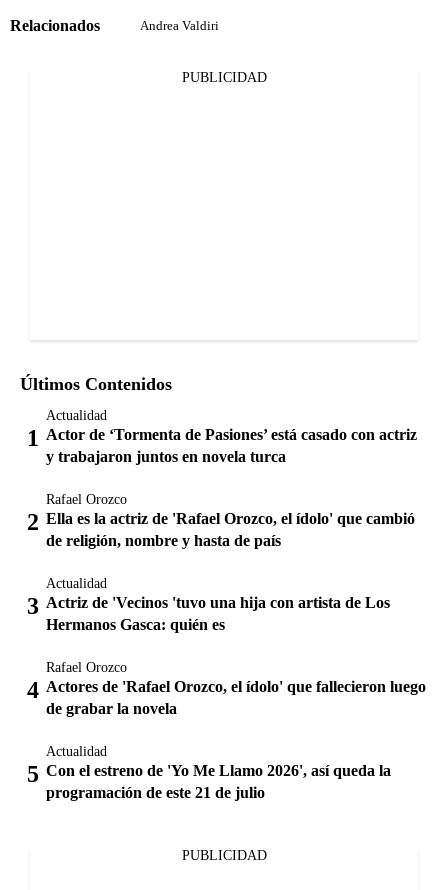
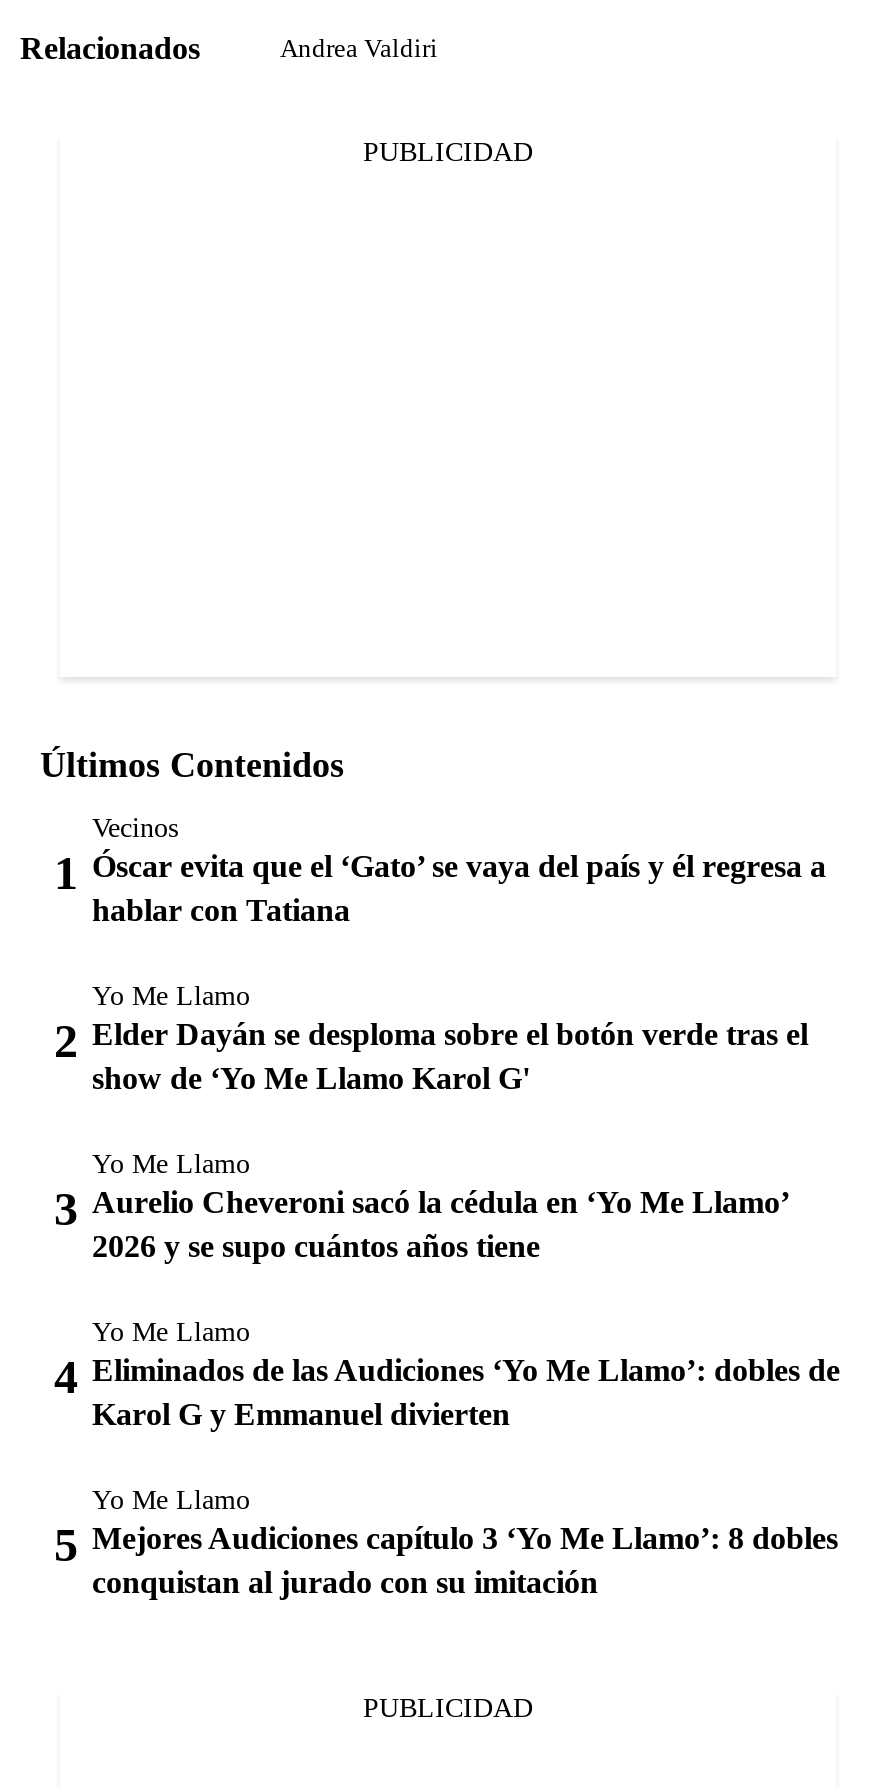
[46,408,417,465] Actualidad | Actor de ‘Tormenta de Pasiones’ está casado con actriz | y trabajaron juntos en novela turca -> [92,814,826,928] Vecinos | Óscar evita que el ‘Gato’ se vaya del país y él regresa a | hablar con Tatiana
[46,492,415,549] Rafael Orozco | Ella es la actriz de 'Rafael Orozco, el ídolo' que cambió | de religión, nombre y hasta de país -> [92,982,808,1096] Yo Me Llamo | Elder Dayán se desploma sobre el botón verde tras el | show de ‘Yo Me Llamo Karol G'
[46,576,390,633] Actualidad | Actriz de 'Vecinos 'tuvo una hija con artista de Los | Hermanos Gasca: quién es -> [92,1150,788,1264] Yo Me Llamo | Aurelio Cheveroni sacó la cédula en ‘Yo Me Llamo’ | 2026 y se supo cuántos años tiene
[46,660,426,717] Rafael Orozco | Actores de 'Rafael Orozco, el ídolo' que fallecieron luego | de grabar la novela -> [92,1318,840,1432] Yo Me Llamo | Eliminados de las Audiciones ‘Yo Me Llamo’: dobles de | Karol G y Emmanuel divierten
[46,744,391,801] Actualidad | Con el estreno de 'Yo Me Llamo 2026', así queda la | programación de este 21 de julio -> [92,1486,838,1600] Yo Me Llamo | Mejores Audiciones capítulo 3 ‘Yo Me Llamo’: 8 dobles | conquistan al jurado con su imitación

